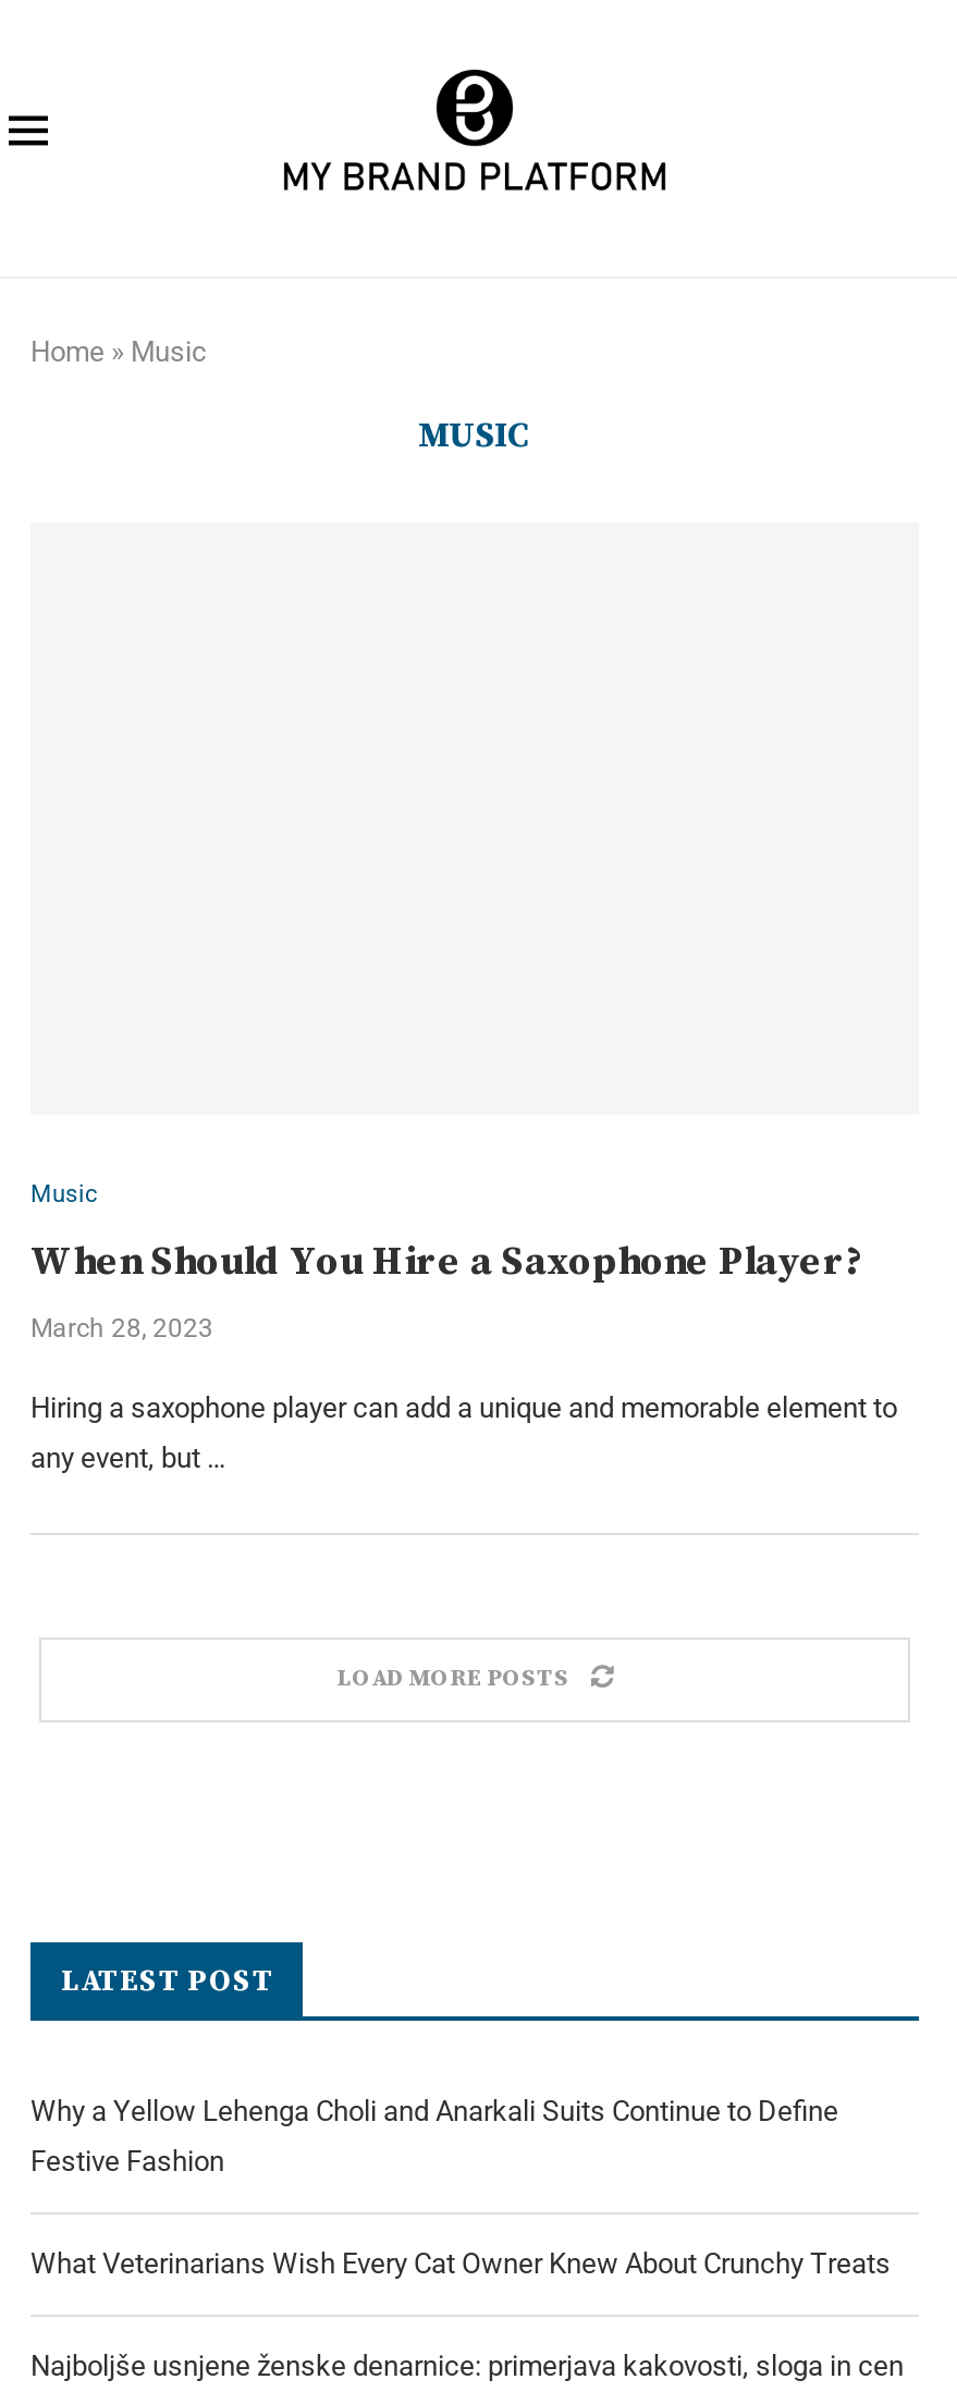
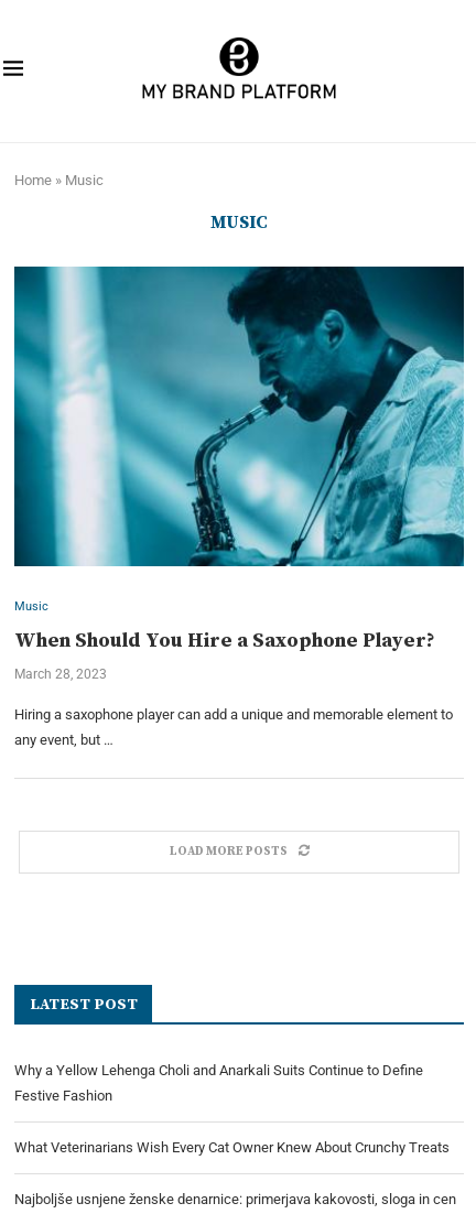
none -> [13,265,465,567] [image]

